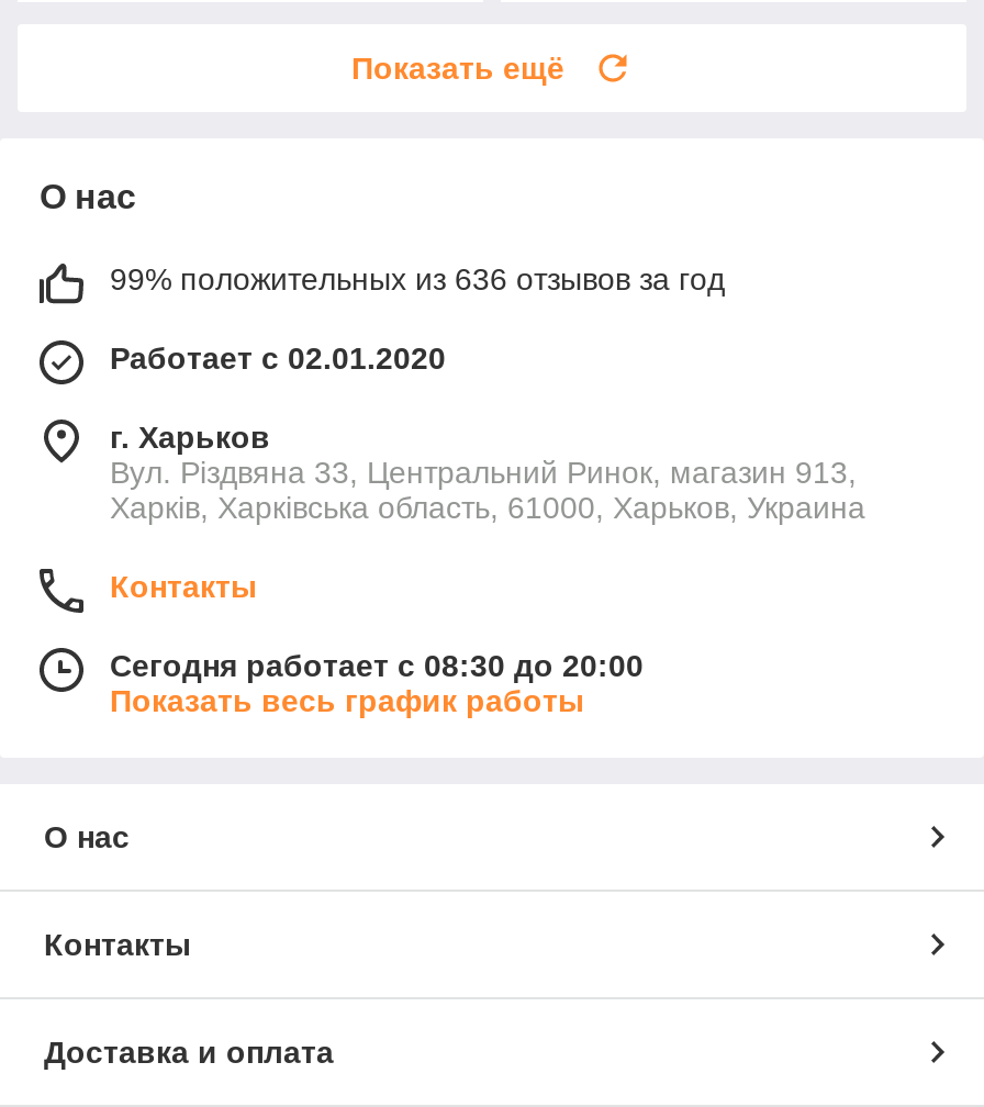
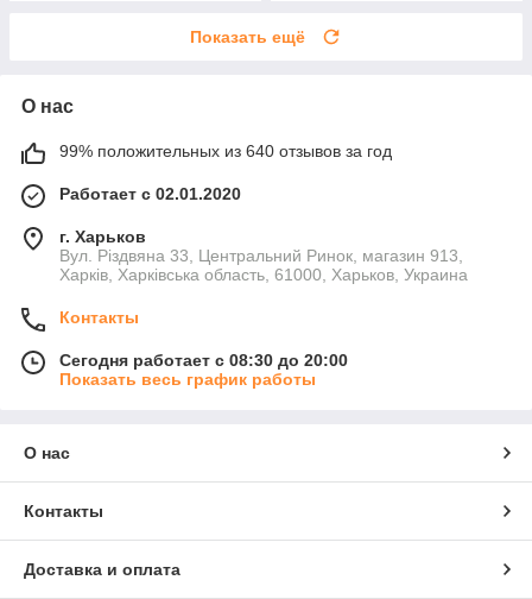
[110,261,725,296] 99% положительных из 636 отзывов за год -> [59,141,392,160] 99% положительных из 640 отзывов за год

